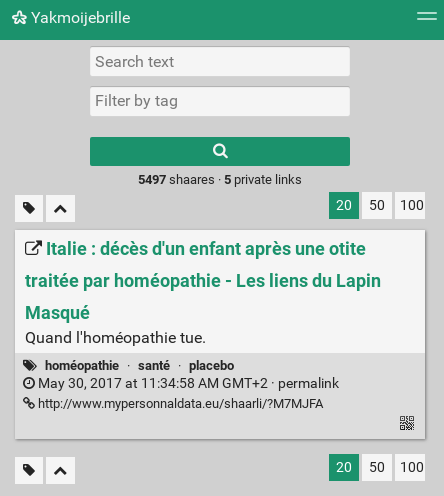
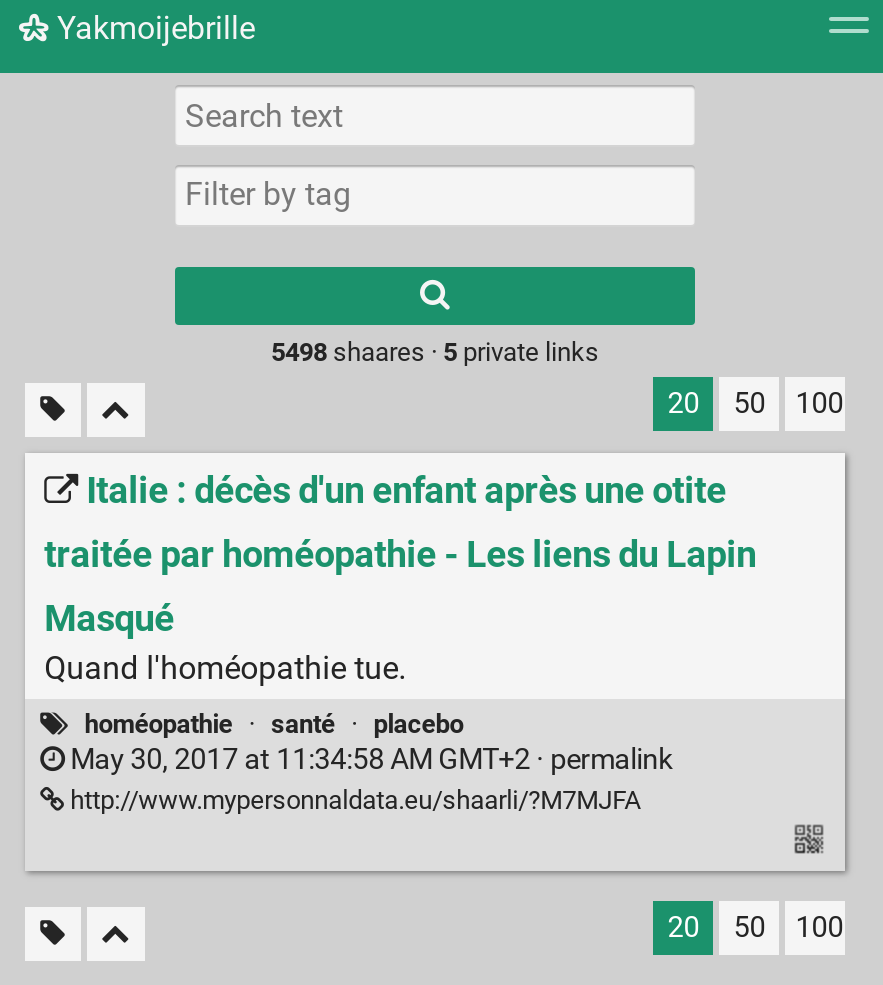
[138,172,302,187] 5497 shaares · 5 private links -> [271,337,599,367] 5498 shaares · 5 private links

